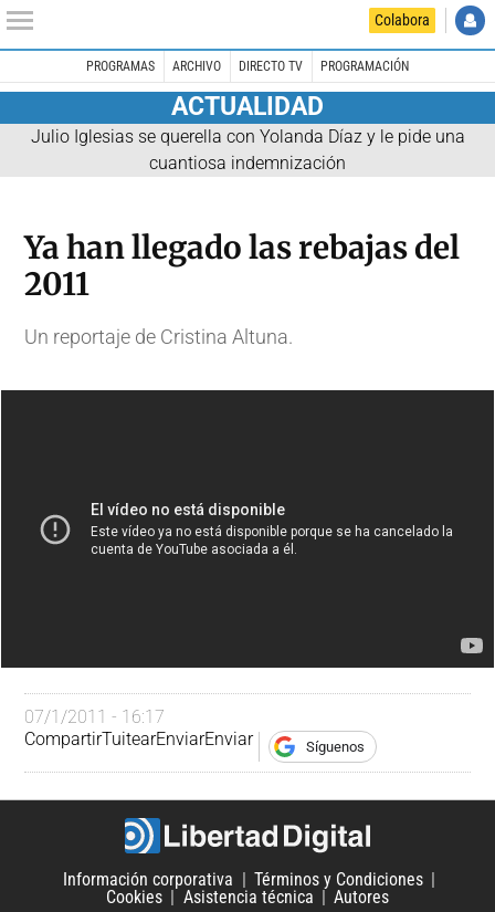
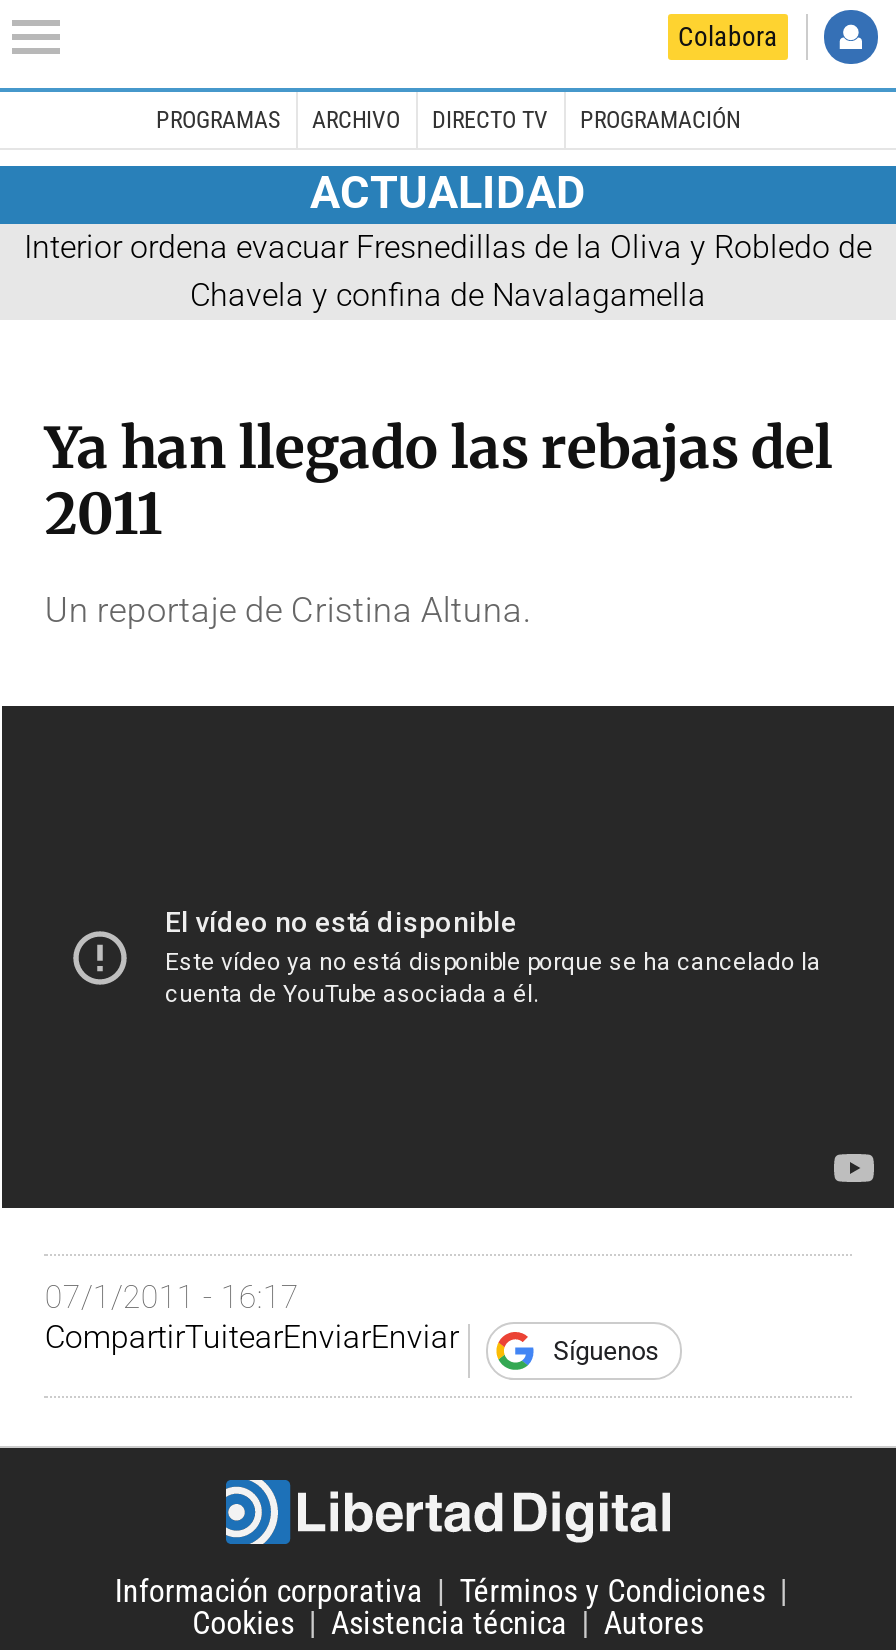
[30,126,465,173] Julio Iglesias se querella con Yolanda Díaz y le pide una | cuantiosa indemnización -> [24,227,872,313] Interior ordena evacuar Fresnedillas de la Oliva y Robledo de | Chavela y confina de Navalagamella

